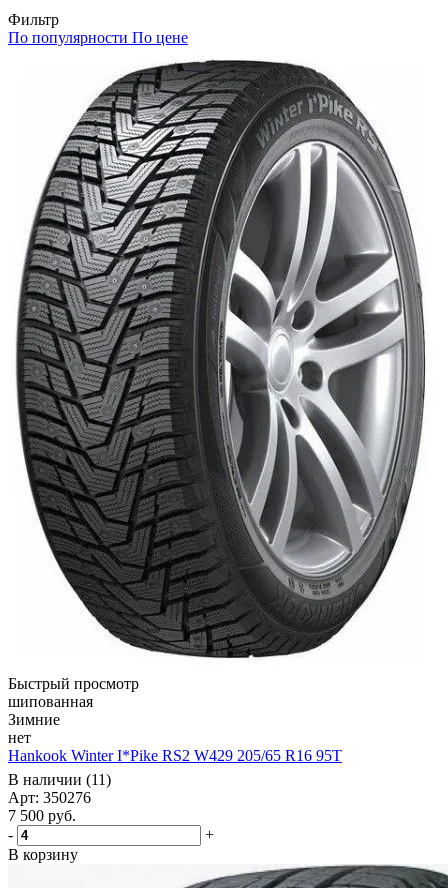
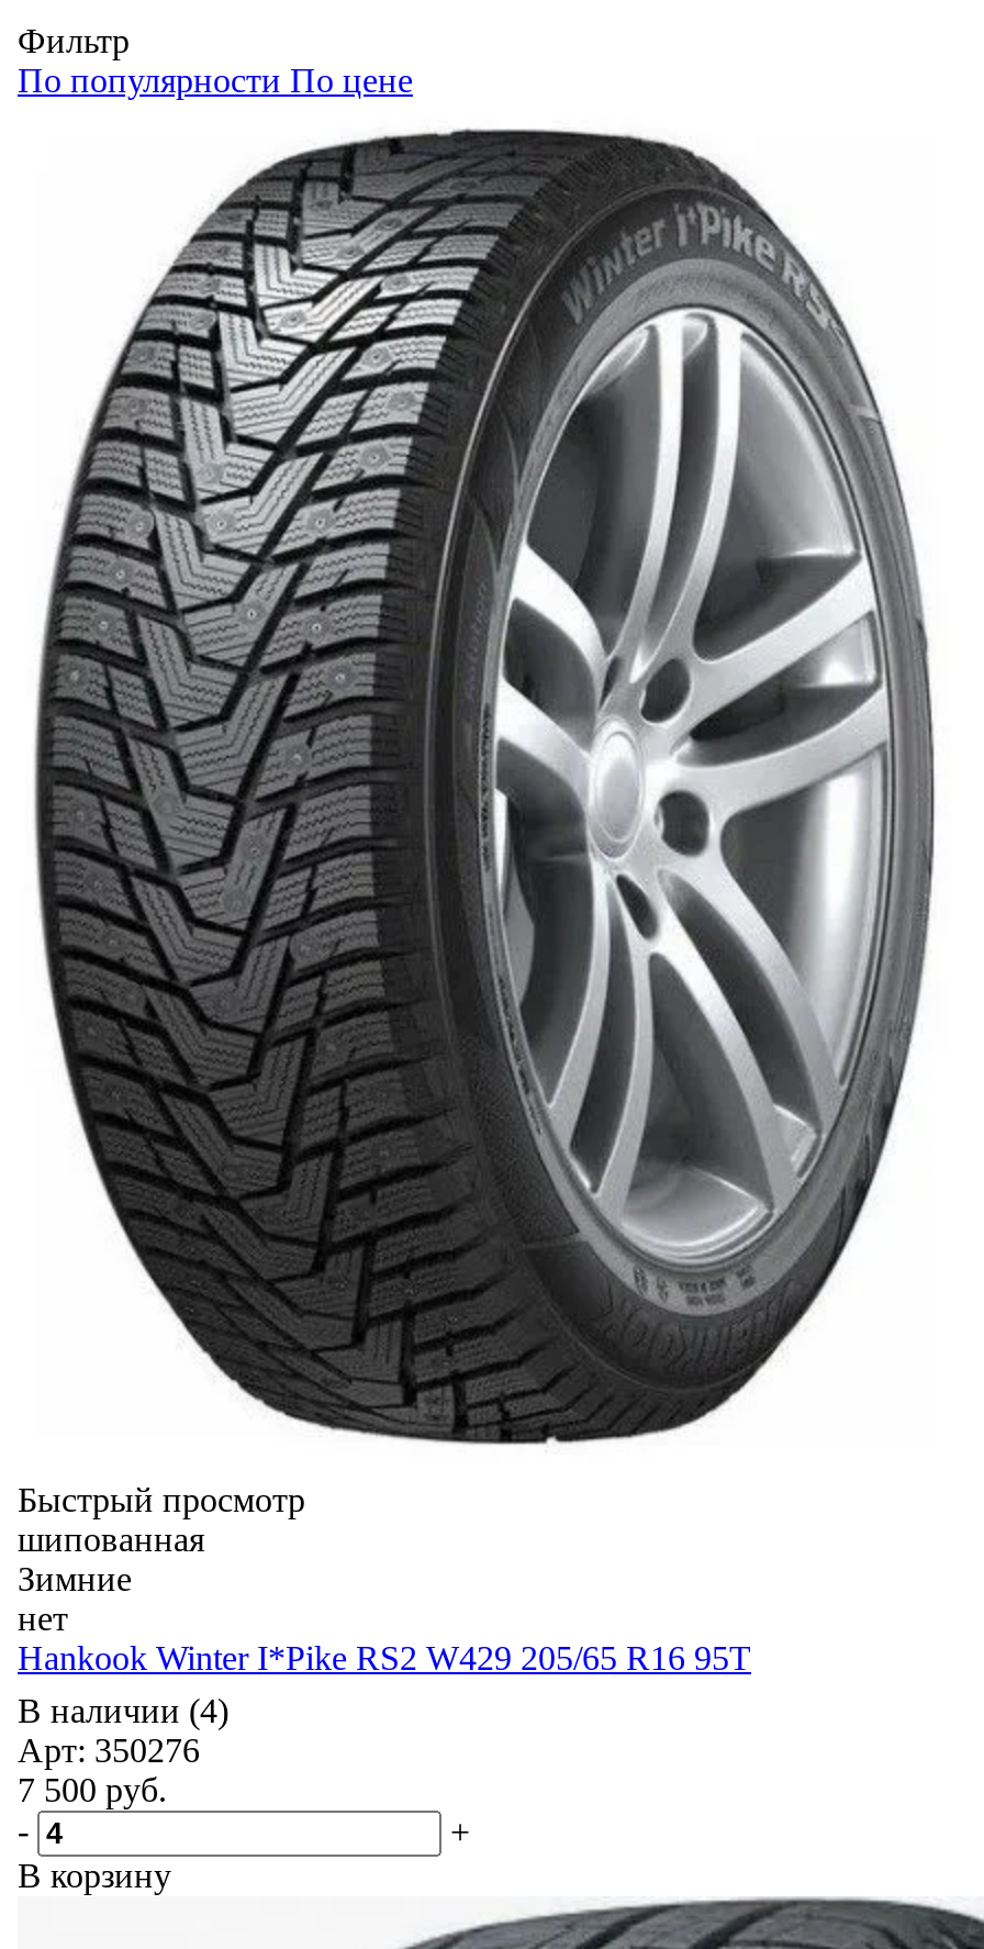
[8,771,111,788] В наличии (11) -> [18,1691,228,1729] В наличии (4)

